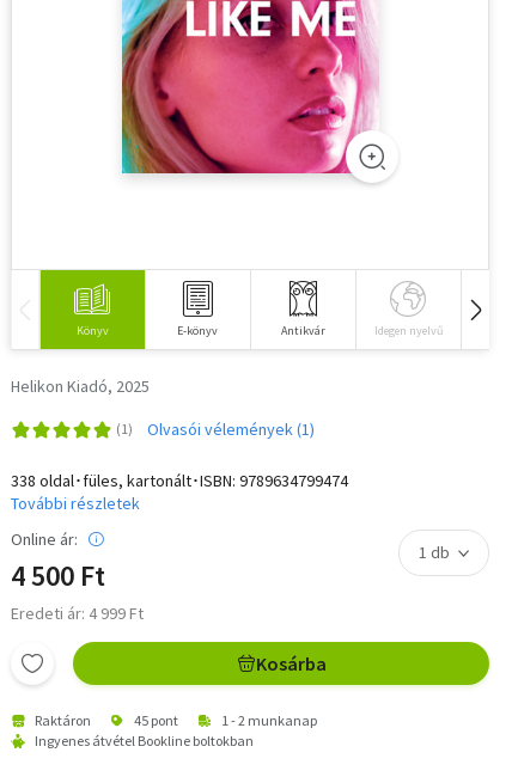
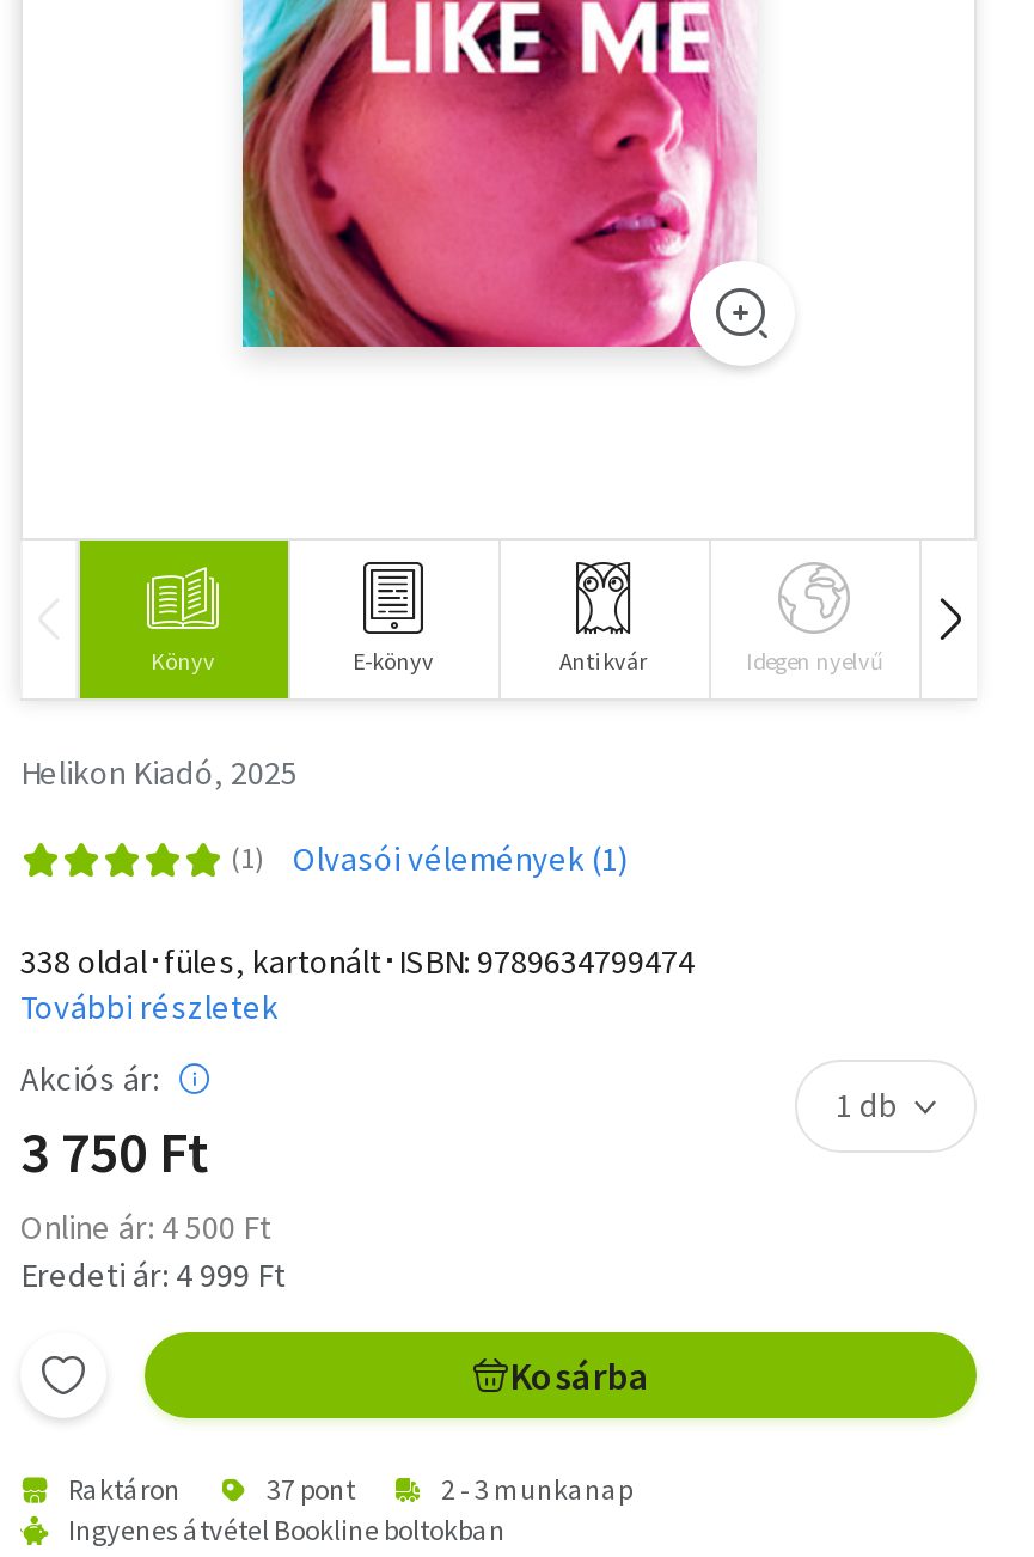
[11,528,105,594] Online ár: | 4 500 Ft -> [20,1057,271,1248] Akciós ár: | 3 750 Ft | Online ár: 4 500 Ft
[134,711,178,729] 45 pont -> [267,1470,355,1506] 37 pont
[221,711,317,729] 1 - 2 munkanap -> [441,1470,632,1506] 2 - 3 munkanap

